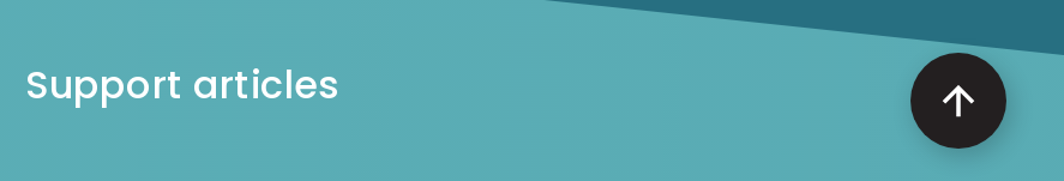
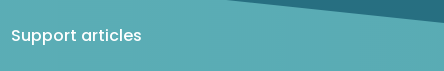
[908,50,1011,153] [image] -> none

